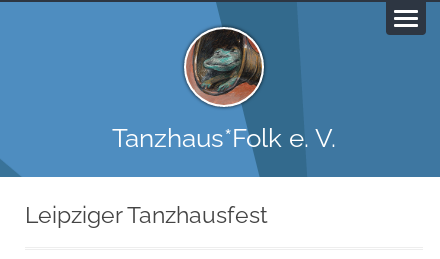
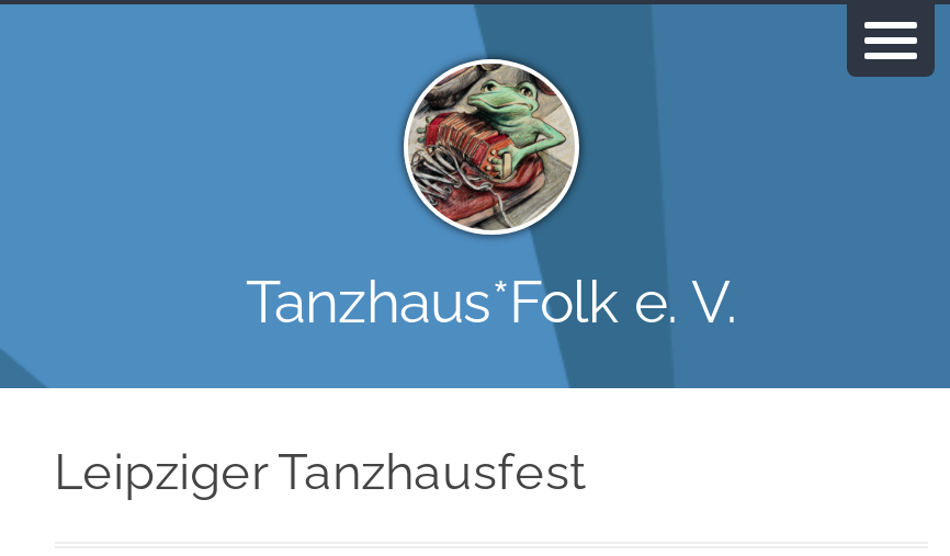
[186,30,262,105] [image] -> [410,64,577,230] [image]

